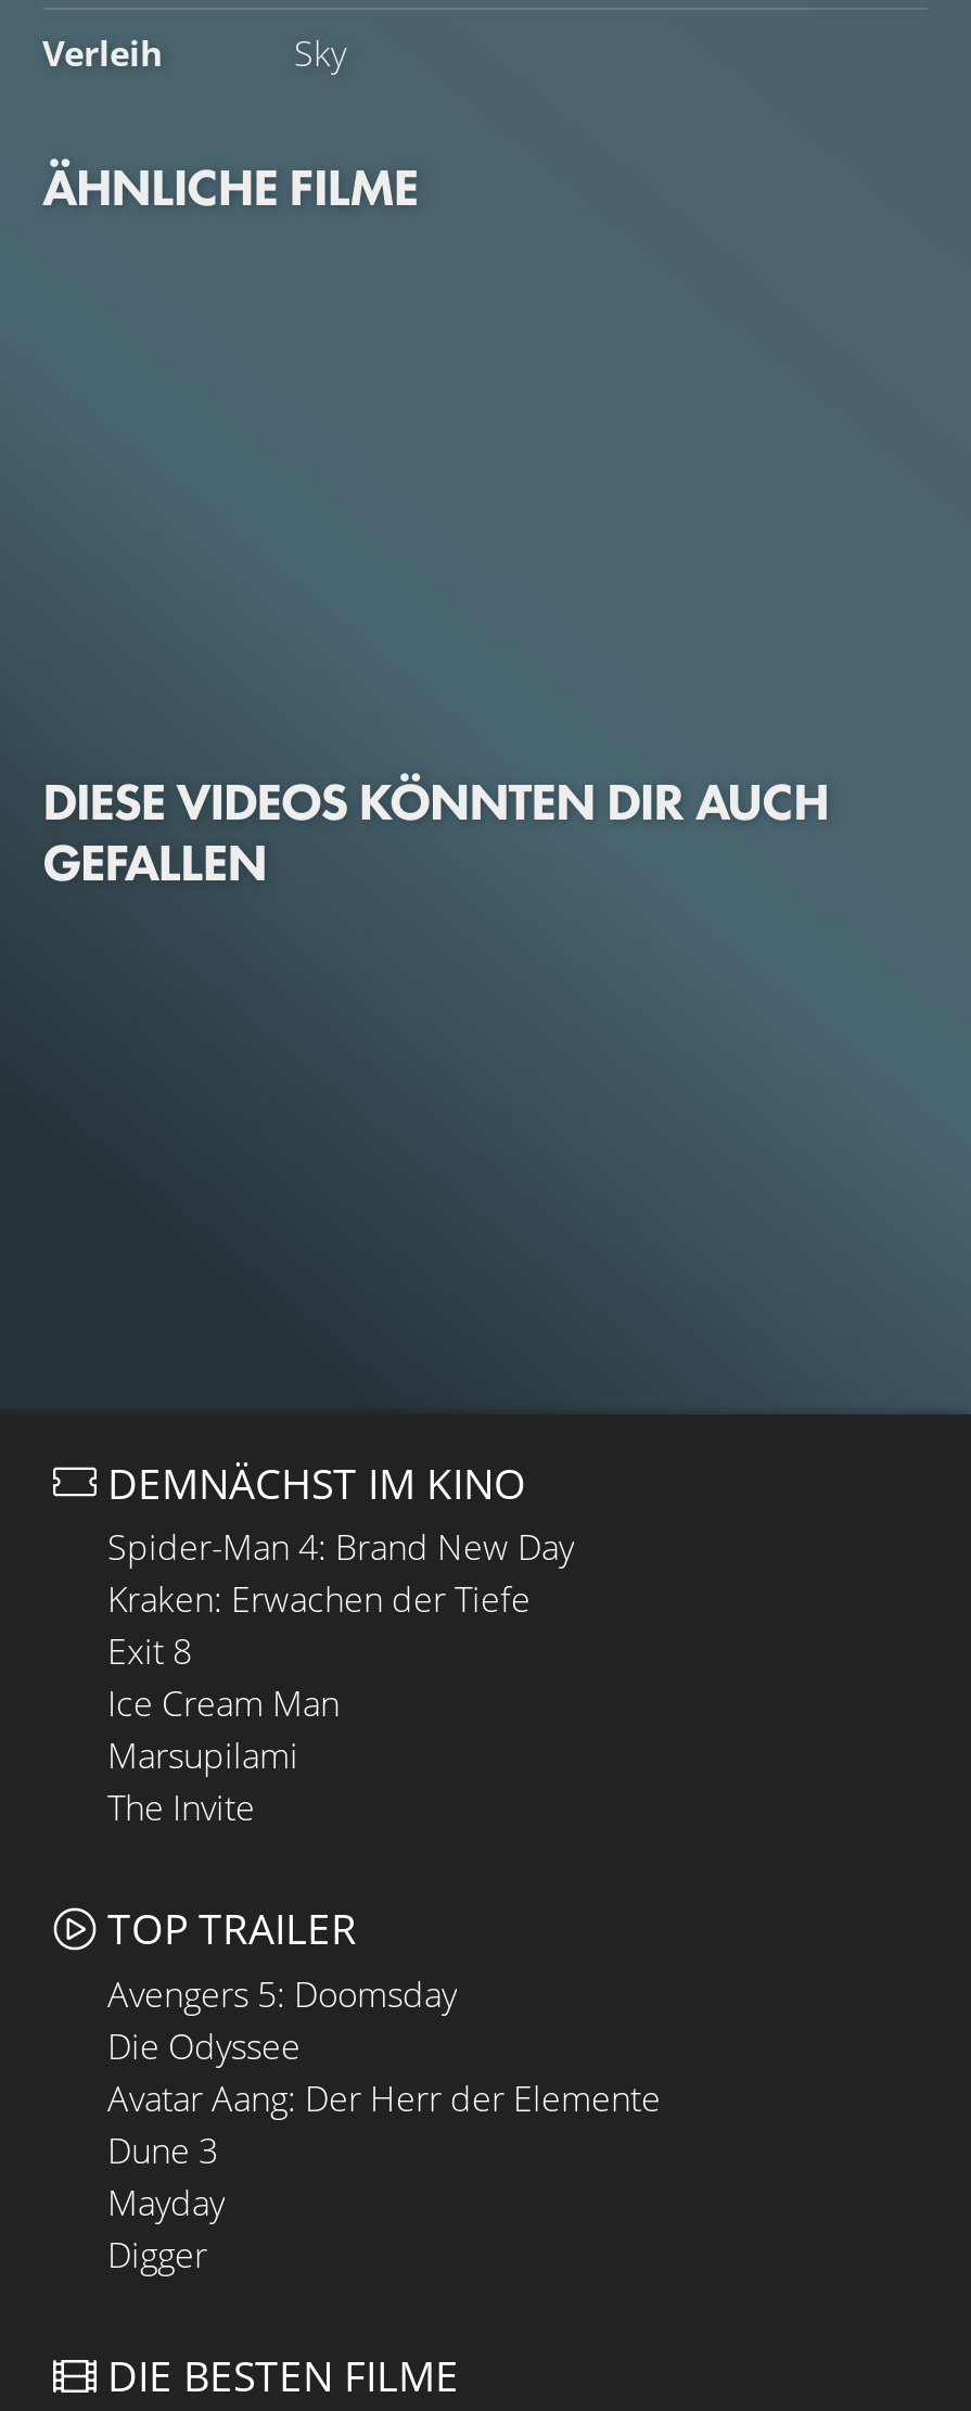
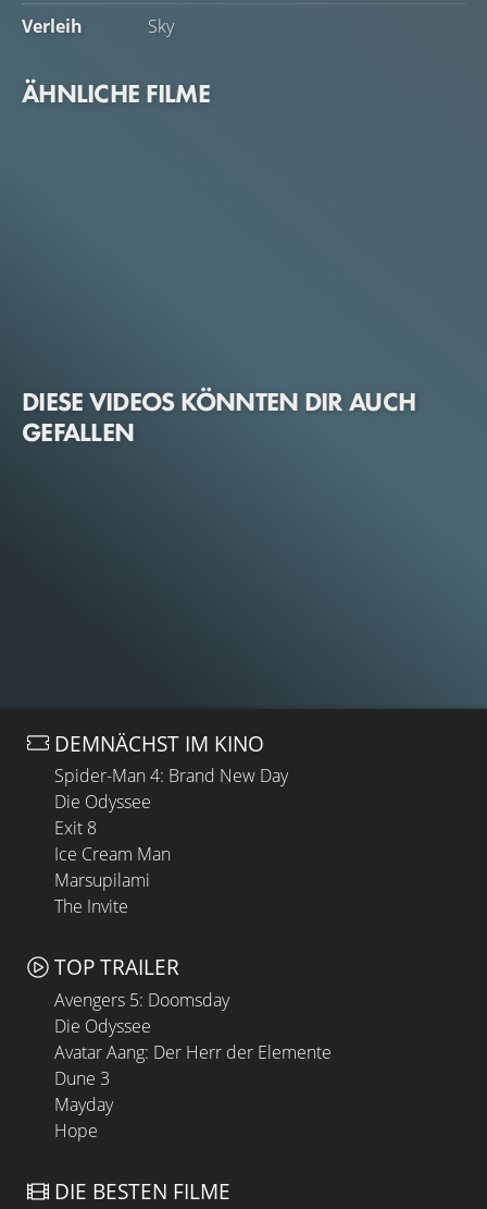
[107,1576,531,1624] Kraken: Erwachen der Tiefe -> [54,790,151,814] Die Odyssee
[107,2231,207,2279] Digger -> [54,1119,98,1143] Hope

